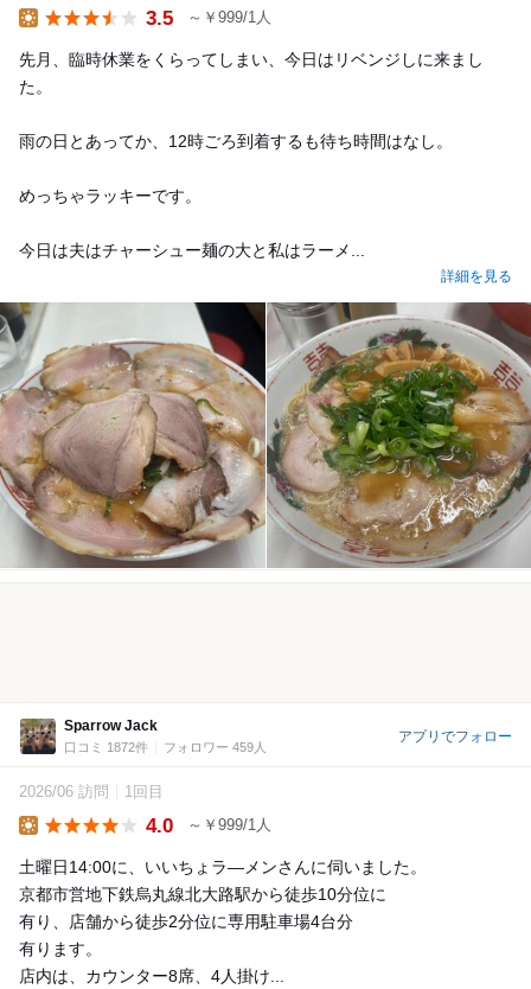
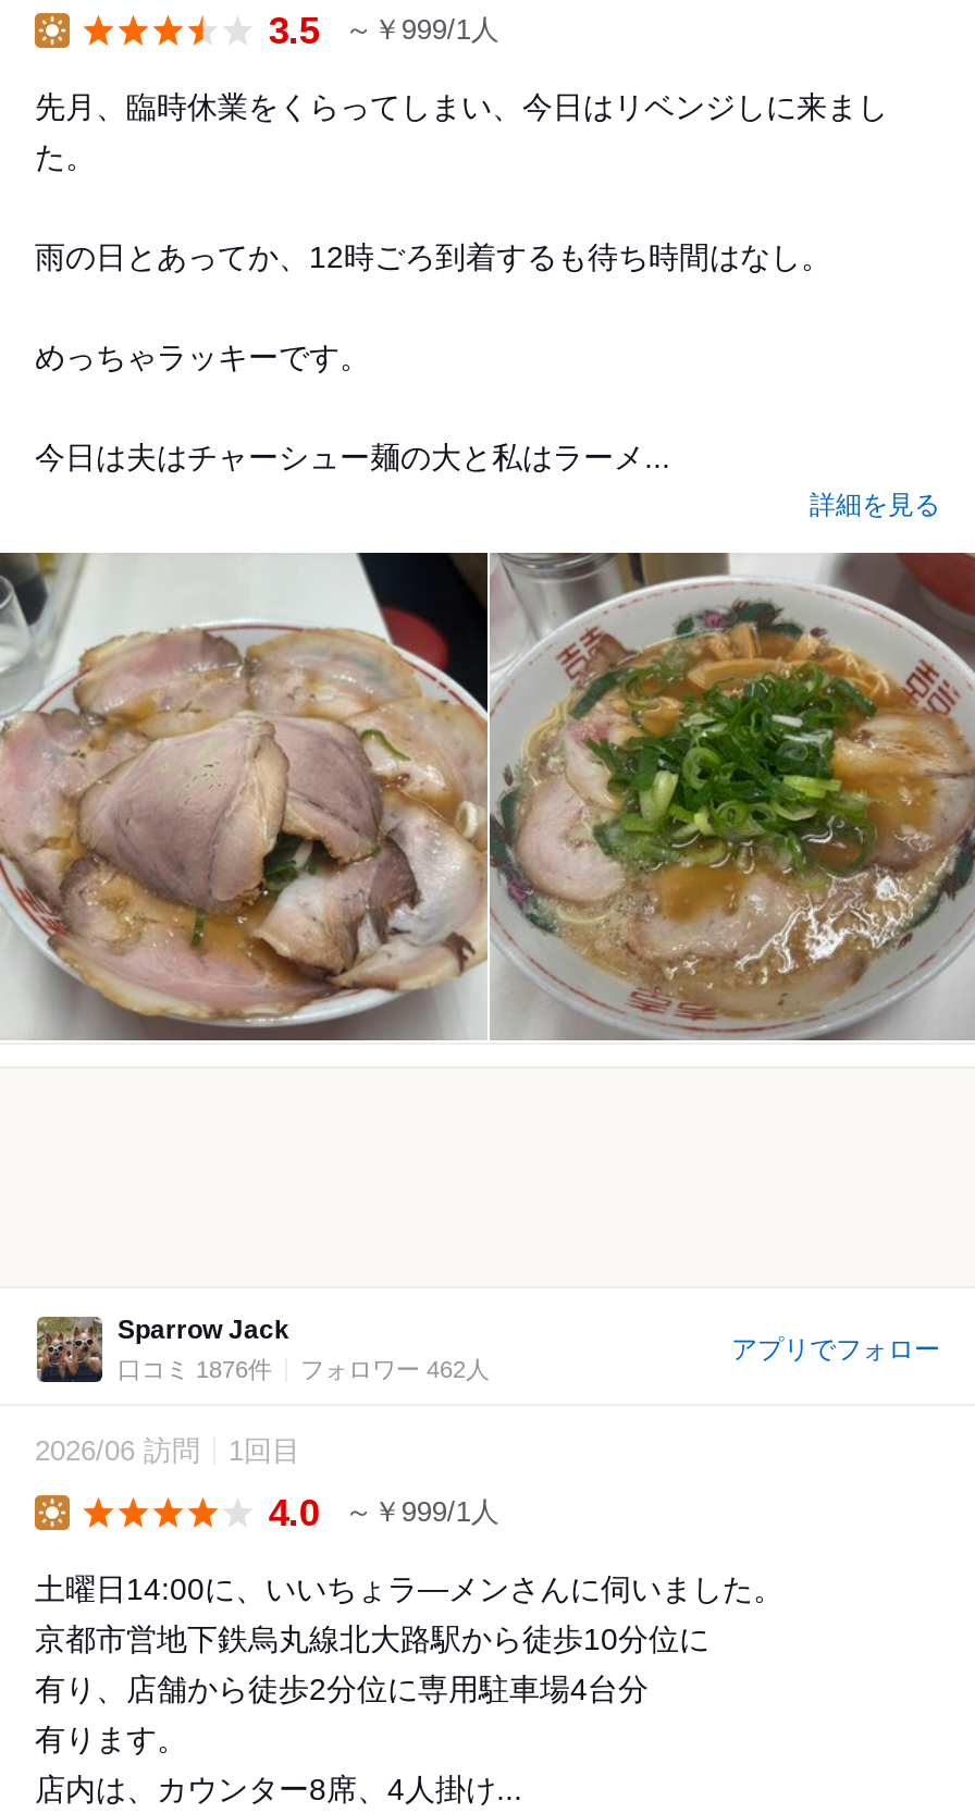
[64,740,148,754] 口コミ 1872件 -> [118,1356,272,1382] 口コミ 1876件
[164,740,267,754] フォロワー 459人 -> [300,1356,490,1382] フォロワー 462人

